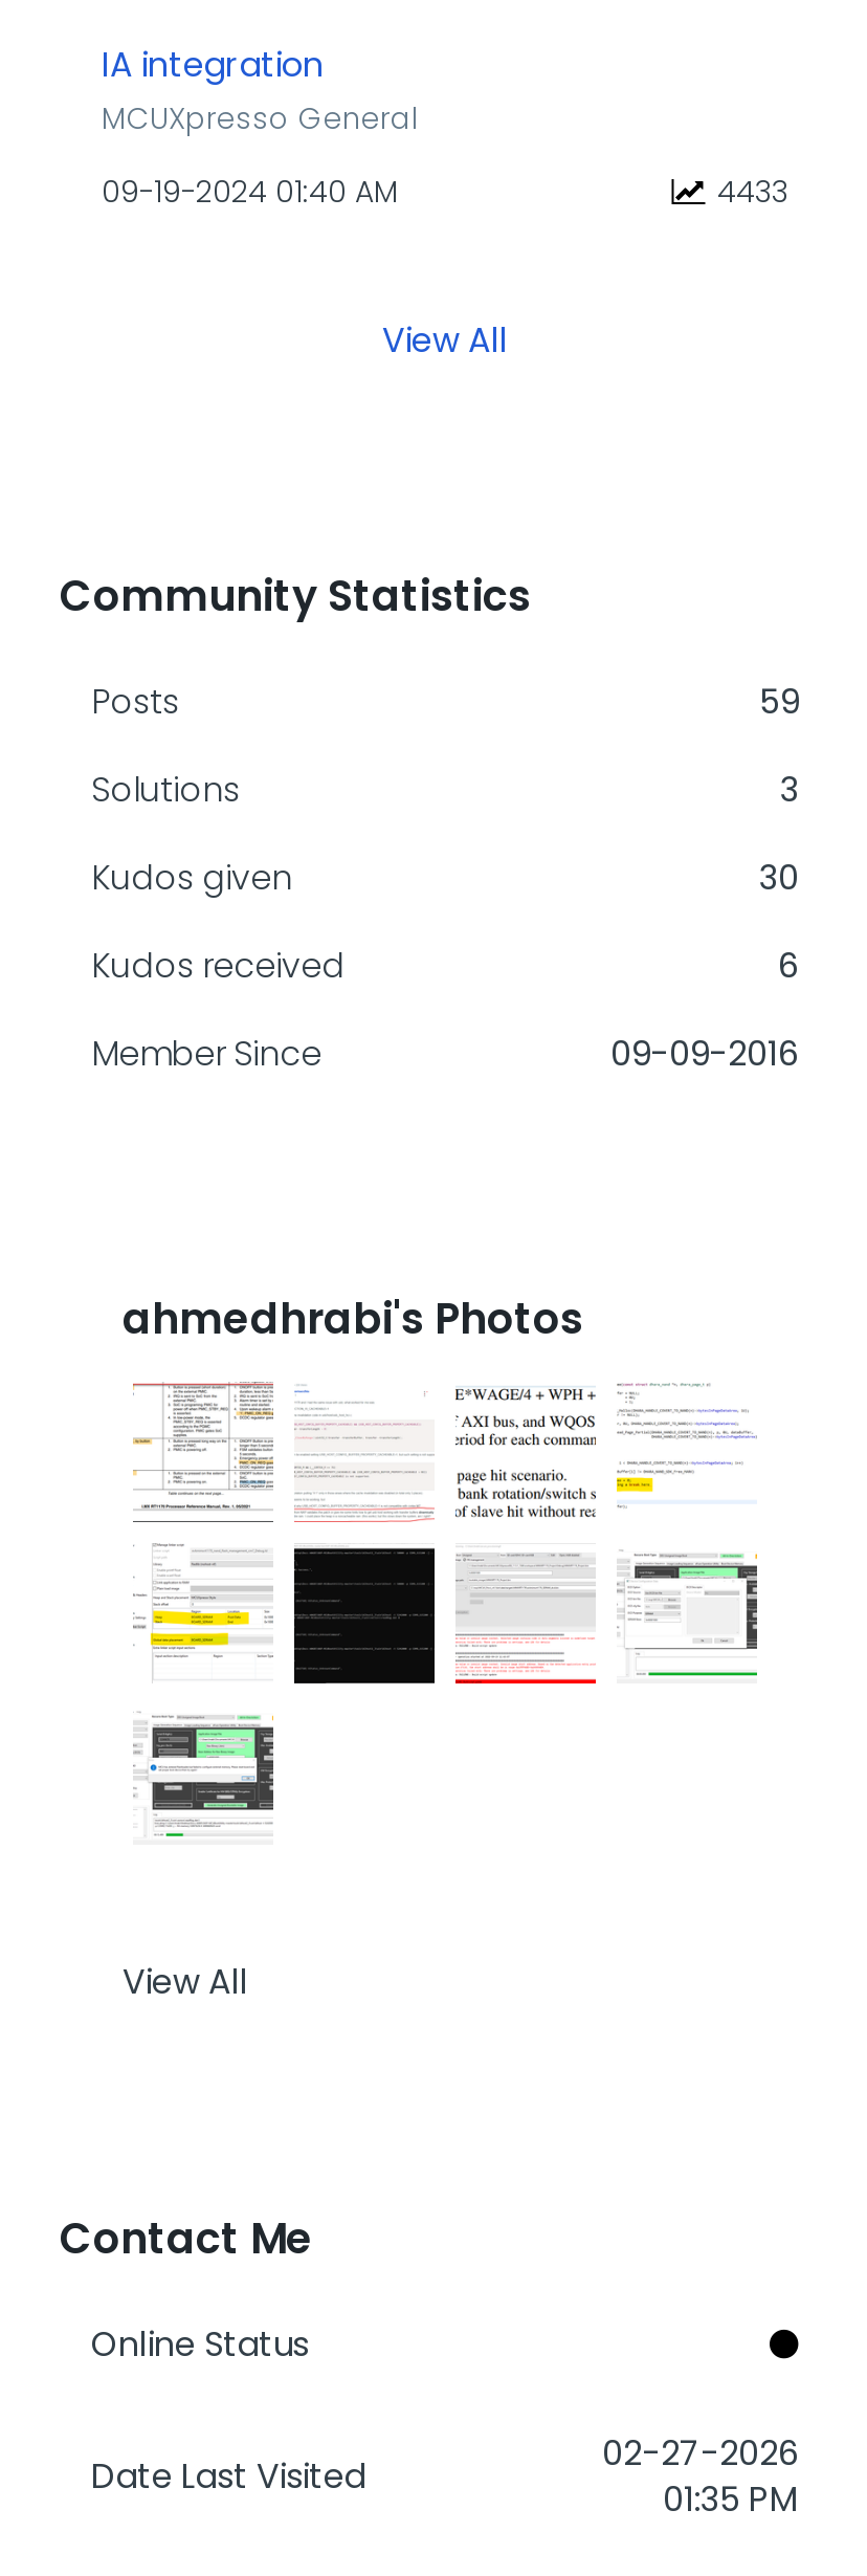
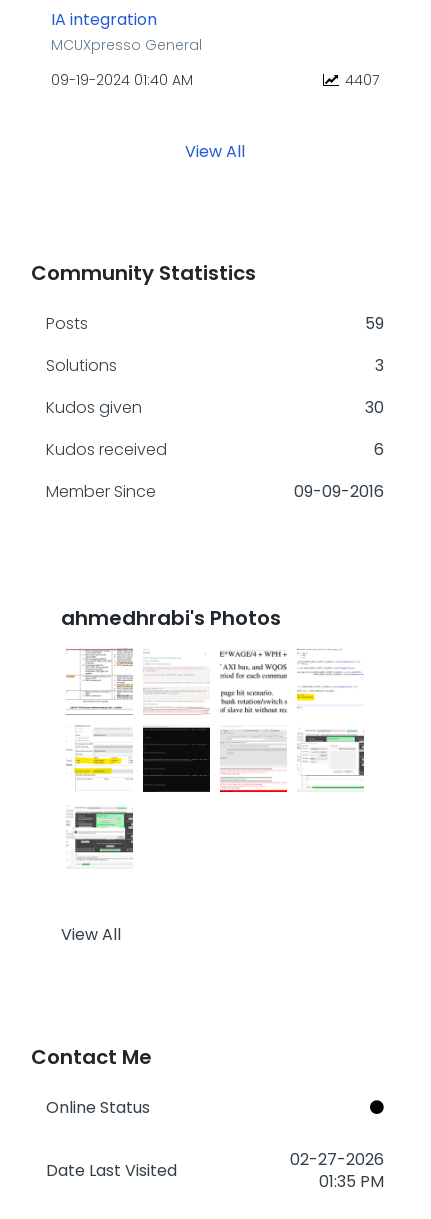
[709,172,788,213] 4433 -> [341,70,379,90] 4407

